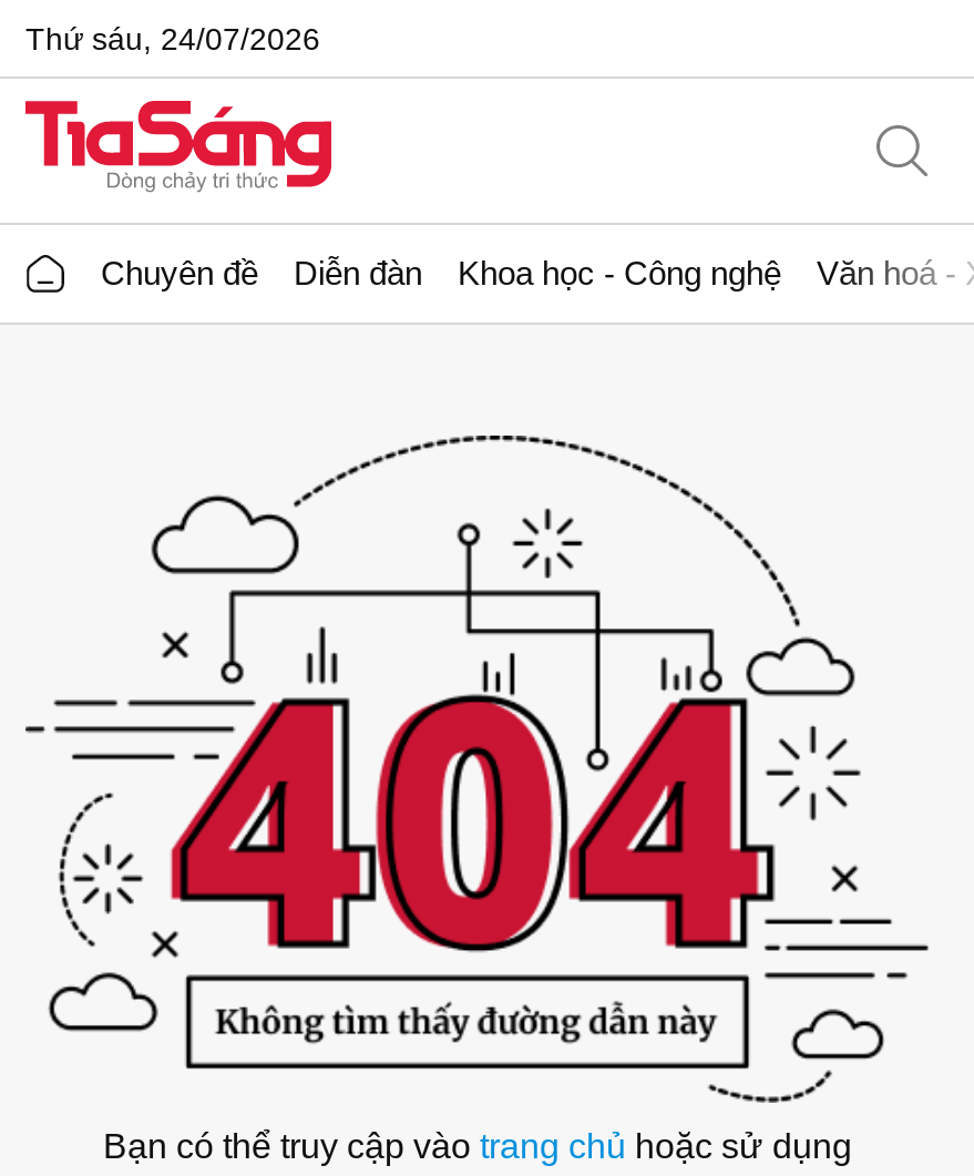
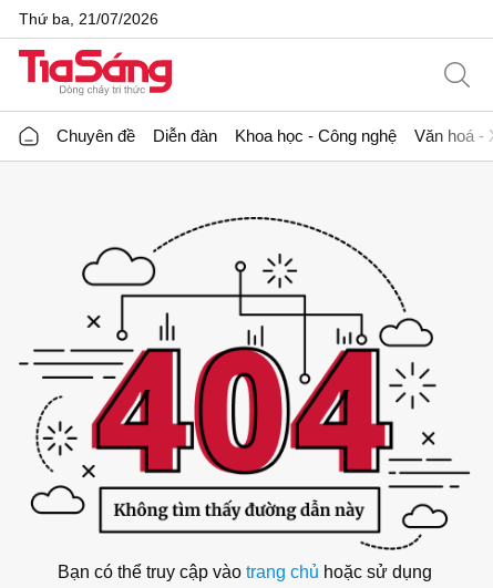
[25,20,320,55] Thứ sáu, 24/07/2026 -> [19,9,158,27] Thứ ba, 21/07/2026

